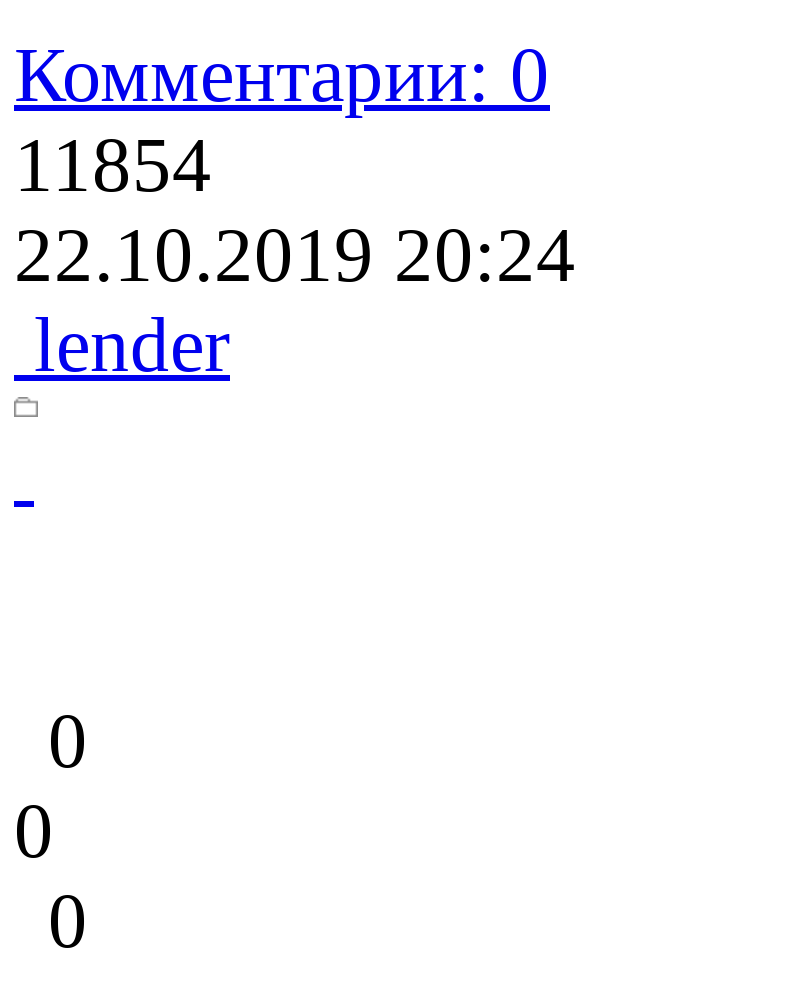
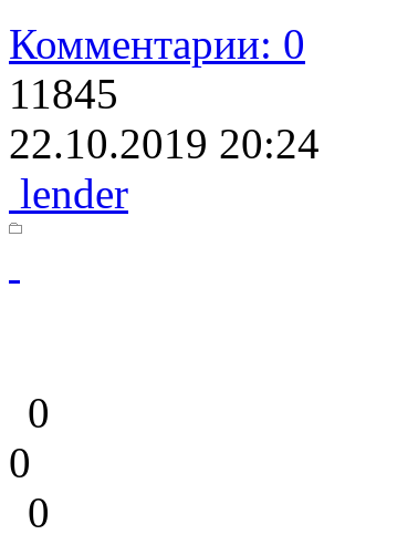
[14,122,212,208] 11854 -> [9,70,118,118] 11845

